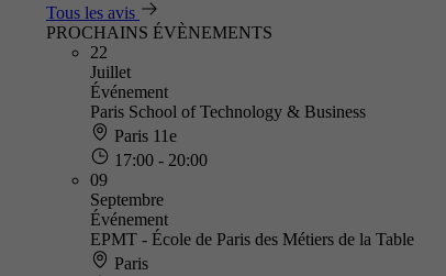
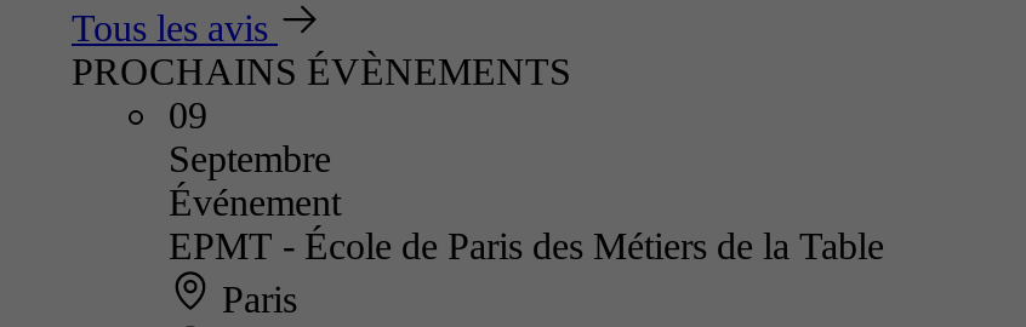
[90,43,366,169] 22 | Juillet | Événement | Paris School of Technology & Business | Paris 11e | 17:00 - 20:00 -> none

